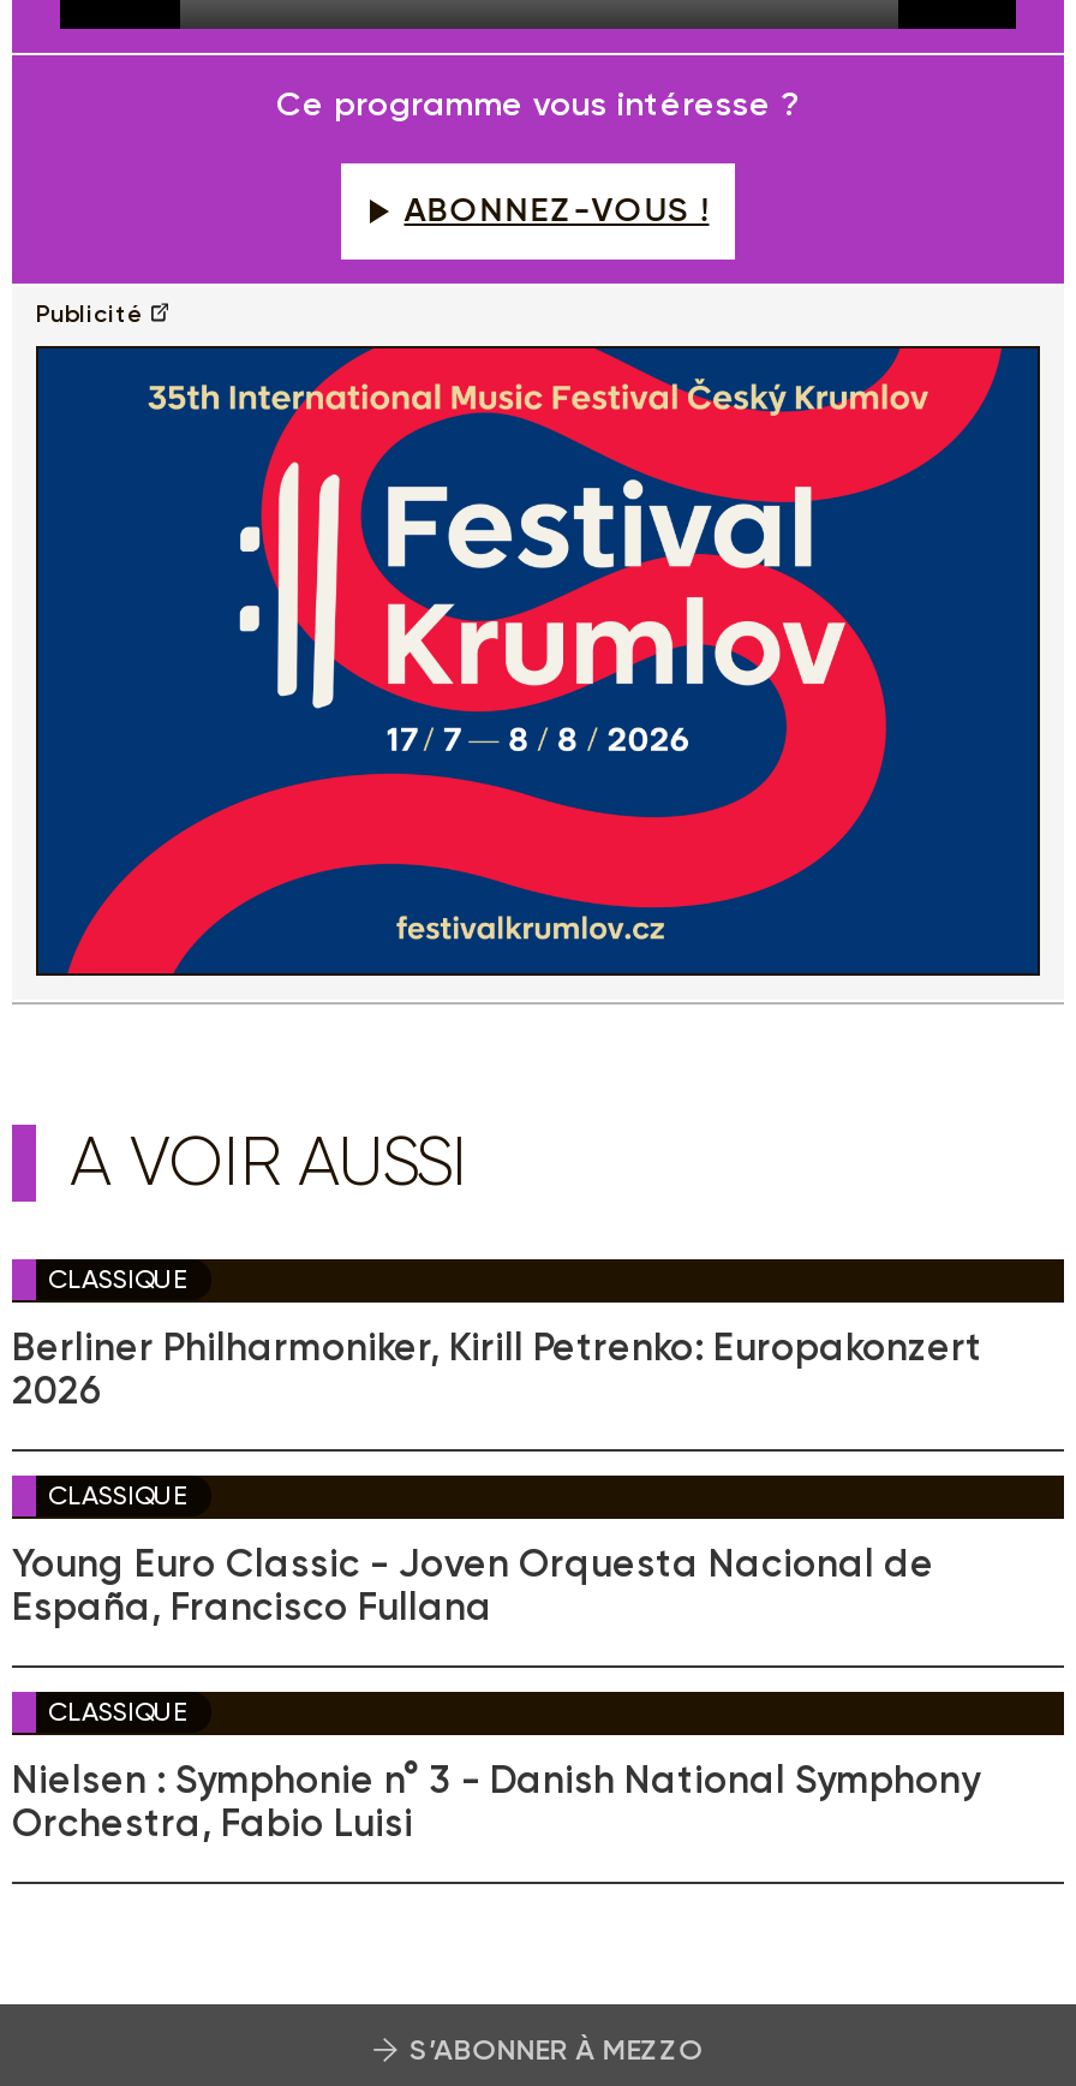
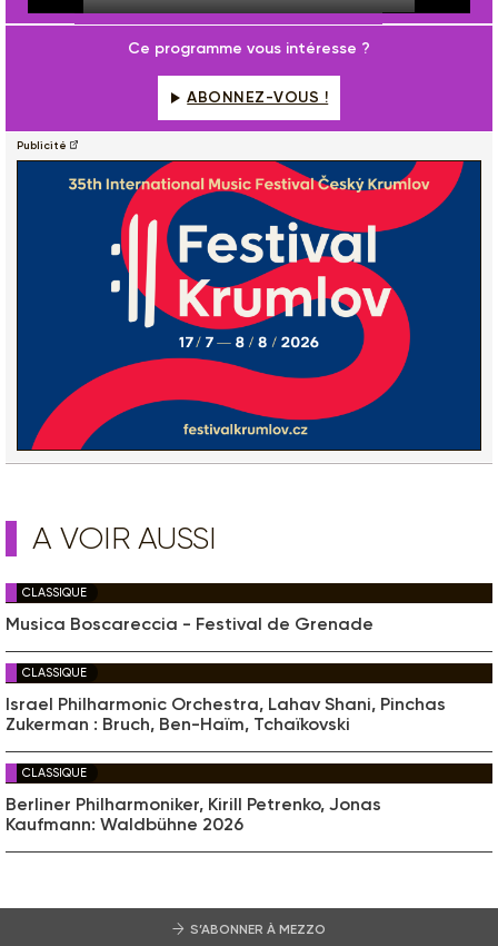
[12,1324,982,1413] Berliner Philharmoniker, Kirill Petrenko: Europakonzert | 2026 -> [6,613,373,634] Musica Boscareccia - Festival de Grenade
[12,1540,934,1629] Young Euro Classic - Joven Orquesta Nacional de | España, Francisco Fullana -> [6,693,446,734] Israel Philharmonic Orchestra, Lahav Shani, Pinchas | Zukerman : Bruch, Ben-Haïm, Tchaïkovski
[12,1756,980,1845] Nielsen : Symphonie n° 3 - Danish National Symphony | Orchestra, Fabio Luisi -> [6,793,381,834] Berliner Philharmoniker, Kirill Petrenko, Jonas | Kaufmann: Waldbühne 2026

